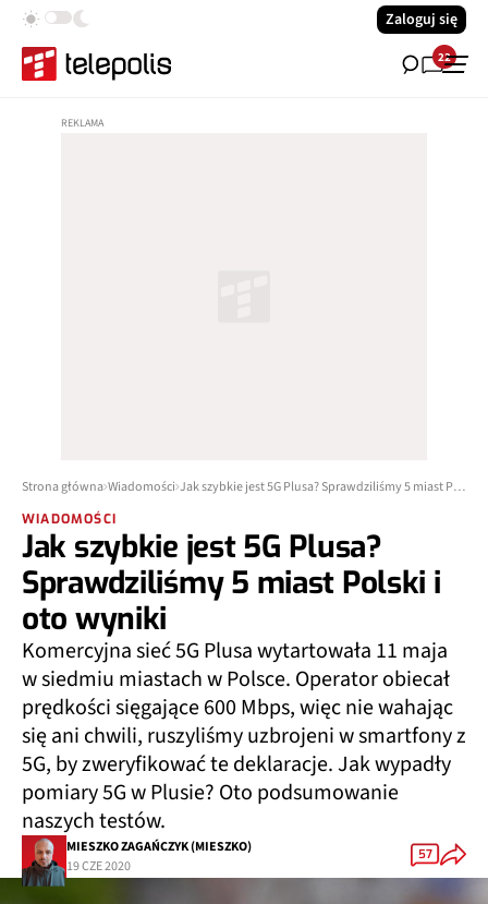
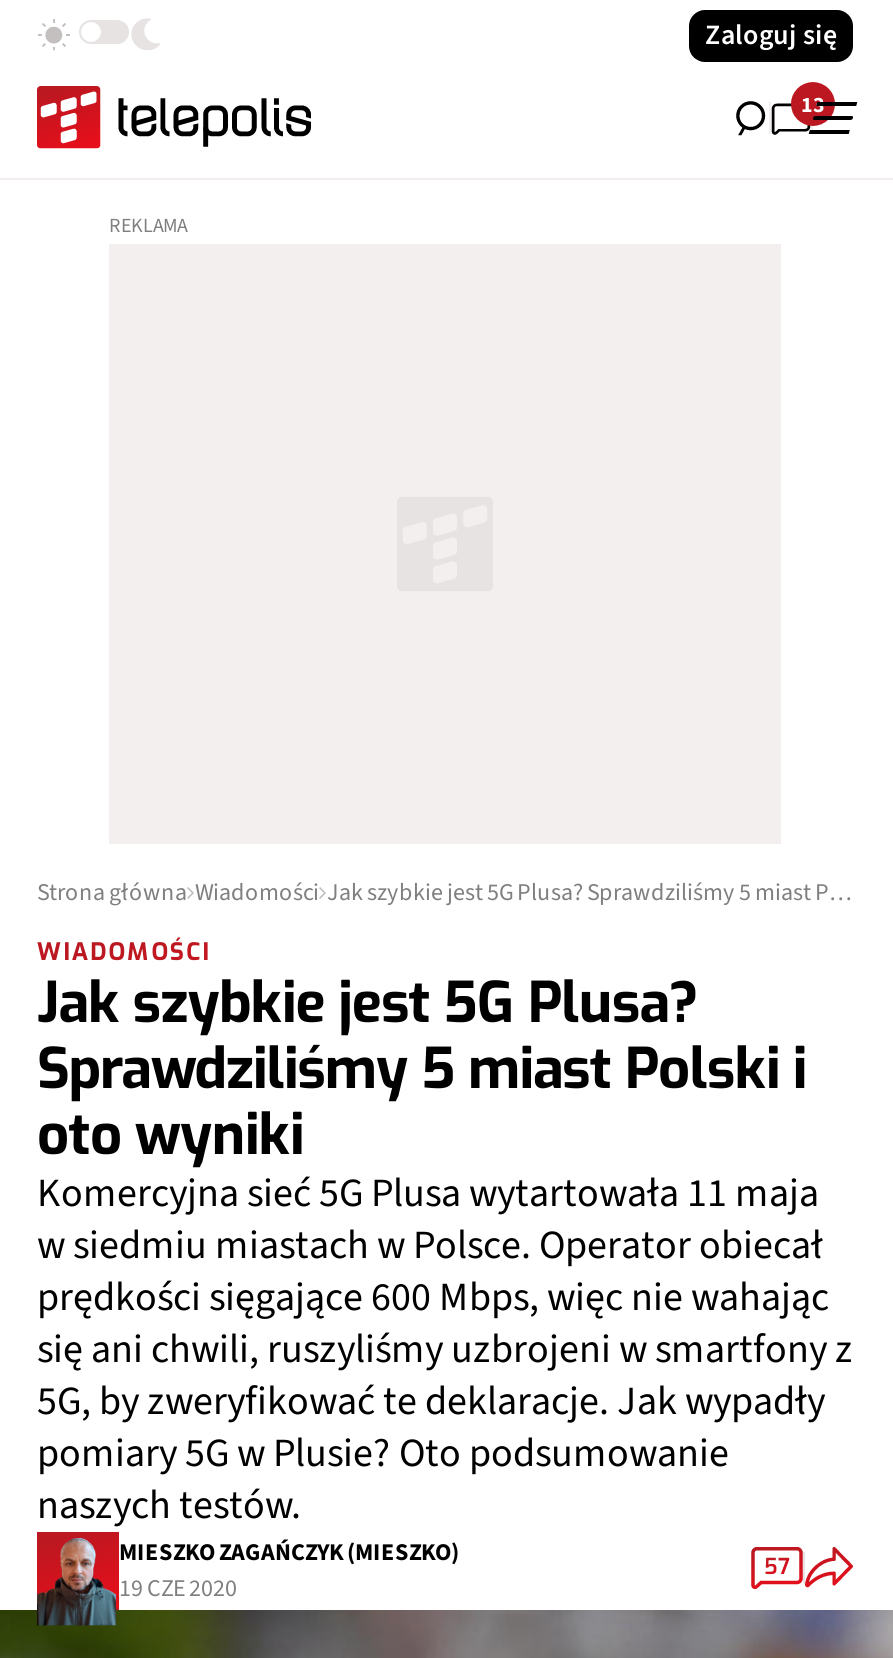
[438,49,451,65] 22 -> [801,89,825,119] 13

